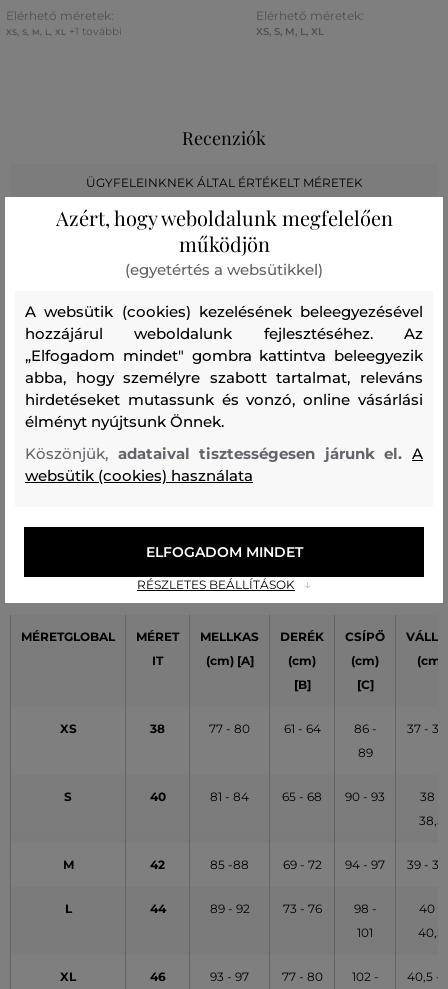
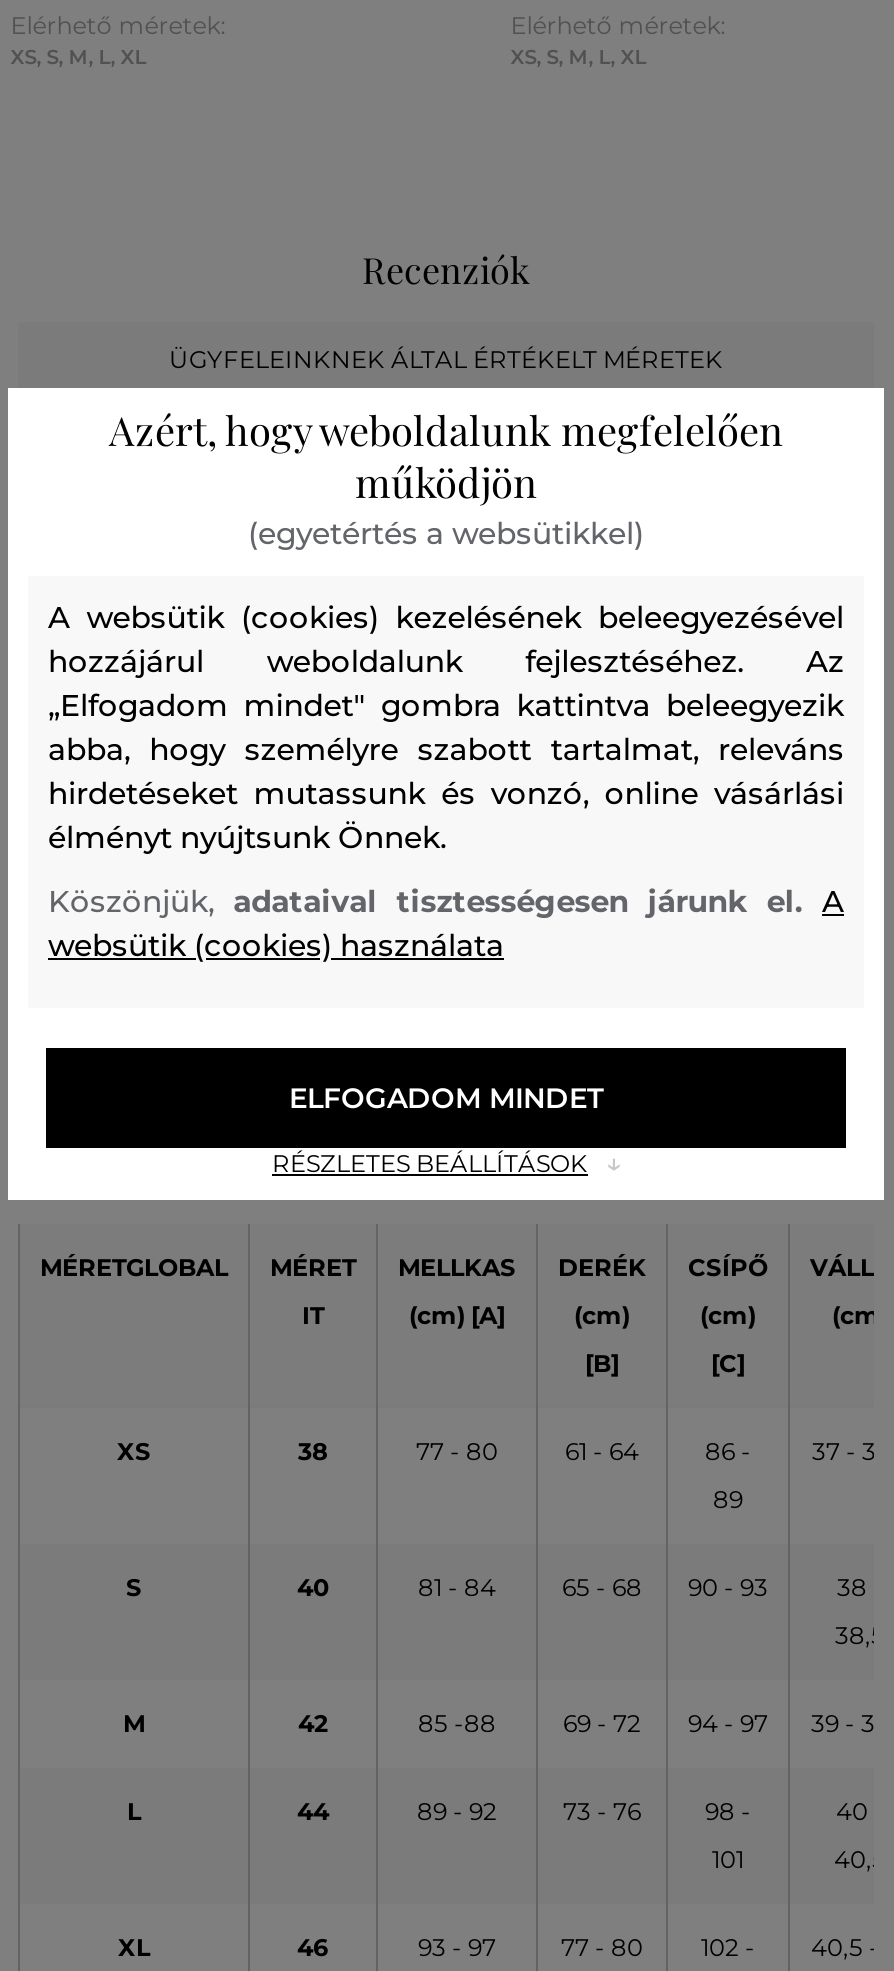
[6,25,122,38] XS S M L XL +1 további -> [10,44,146,70] XS S M L XL

